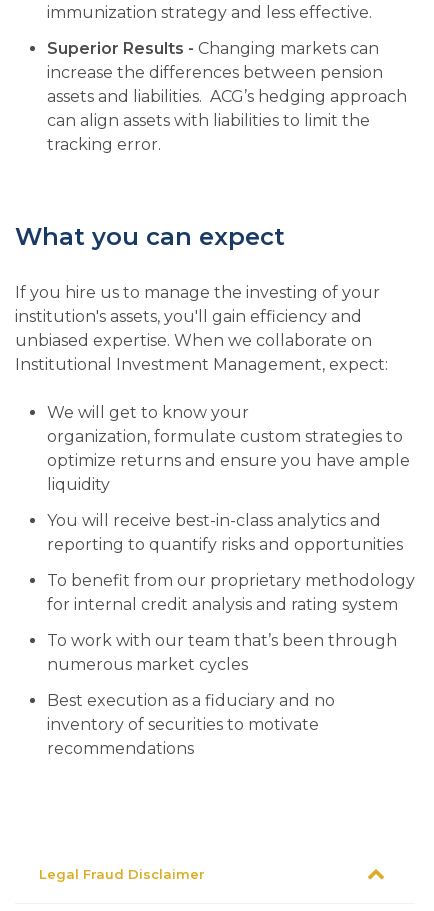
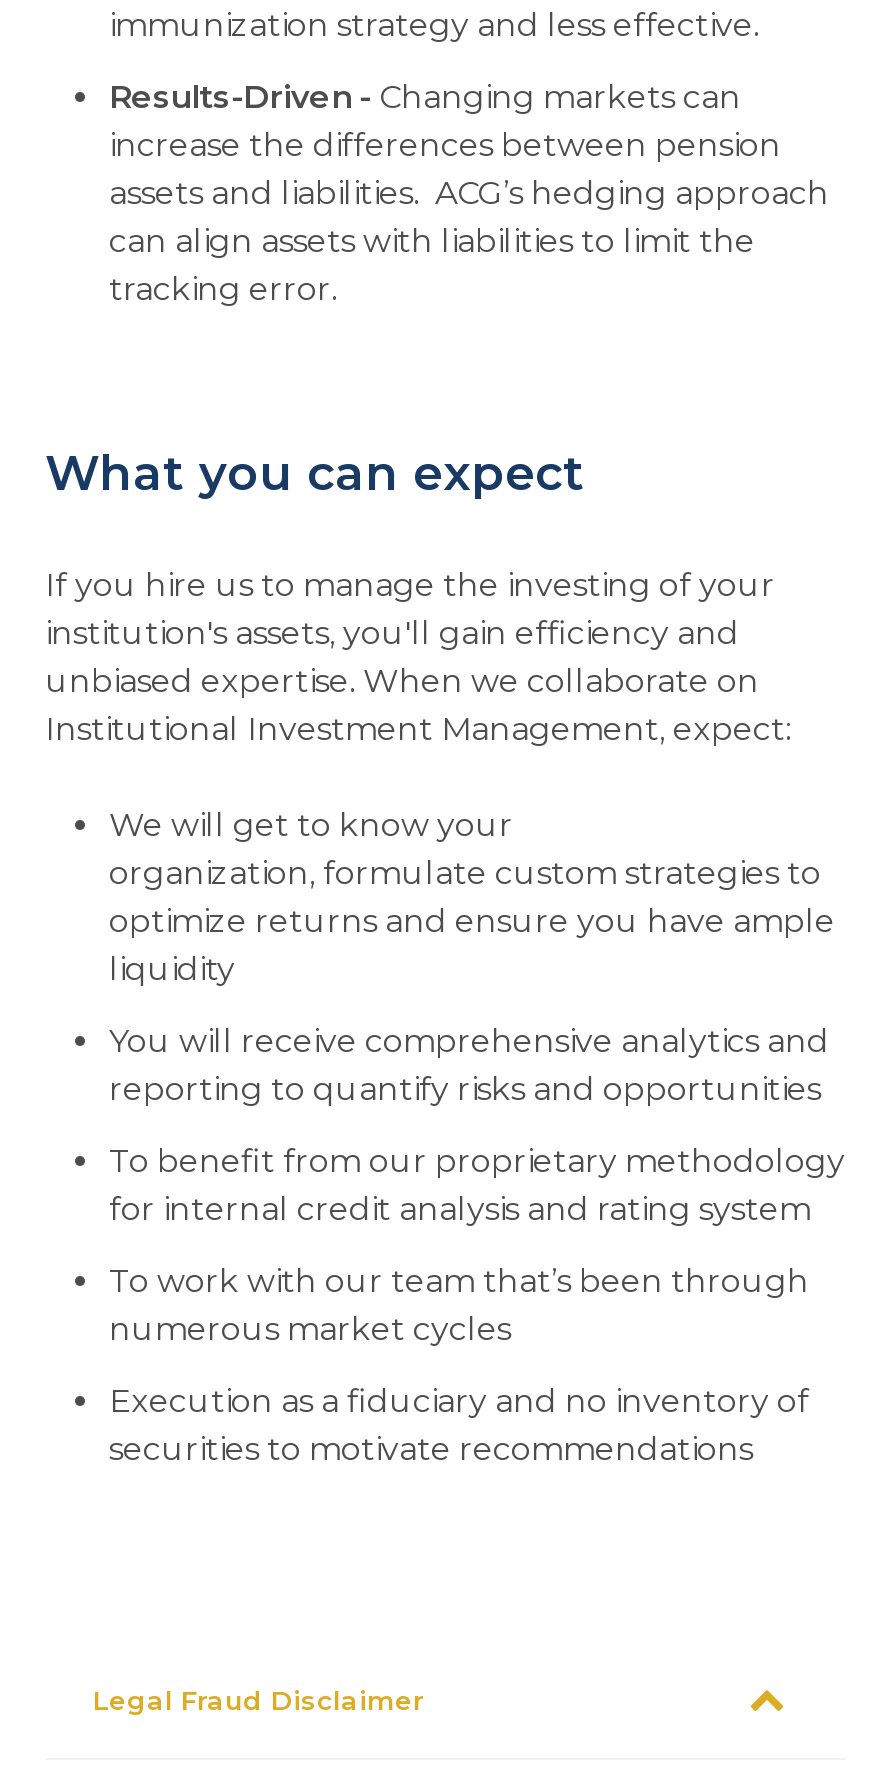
[47,39,379,58] Superior Results - Changing markets can -> [109,78,741,116] Results-Driven - Changing markets can
[47,511,381,530] You will receive best-in-class analytics and -> [109,1022,829,1060] You will receive comprehensive analytics and
[47,691,335,758] Best execution as a fiduciary and no | inventory of securities to motivate | recommendations -> [109,1382,809,1468] Execution as a fiduciary and no inventory of | securities to motivate recommendations

